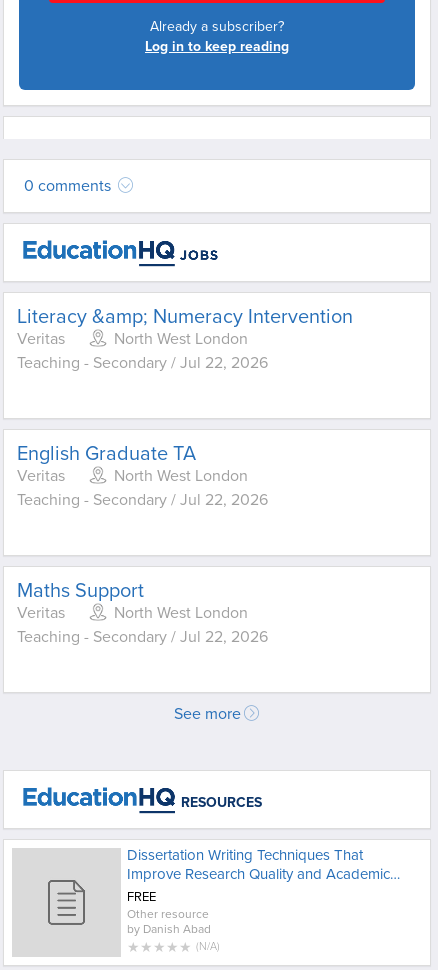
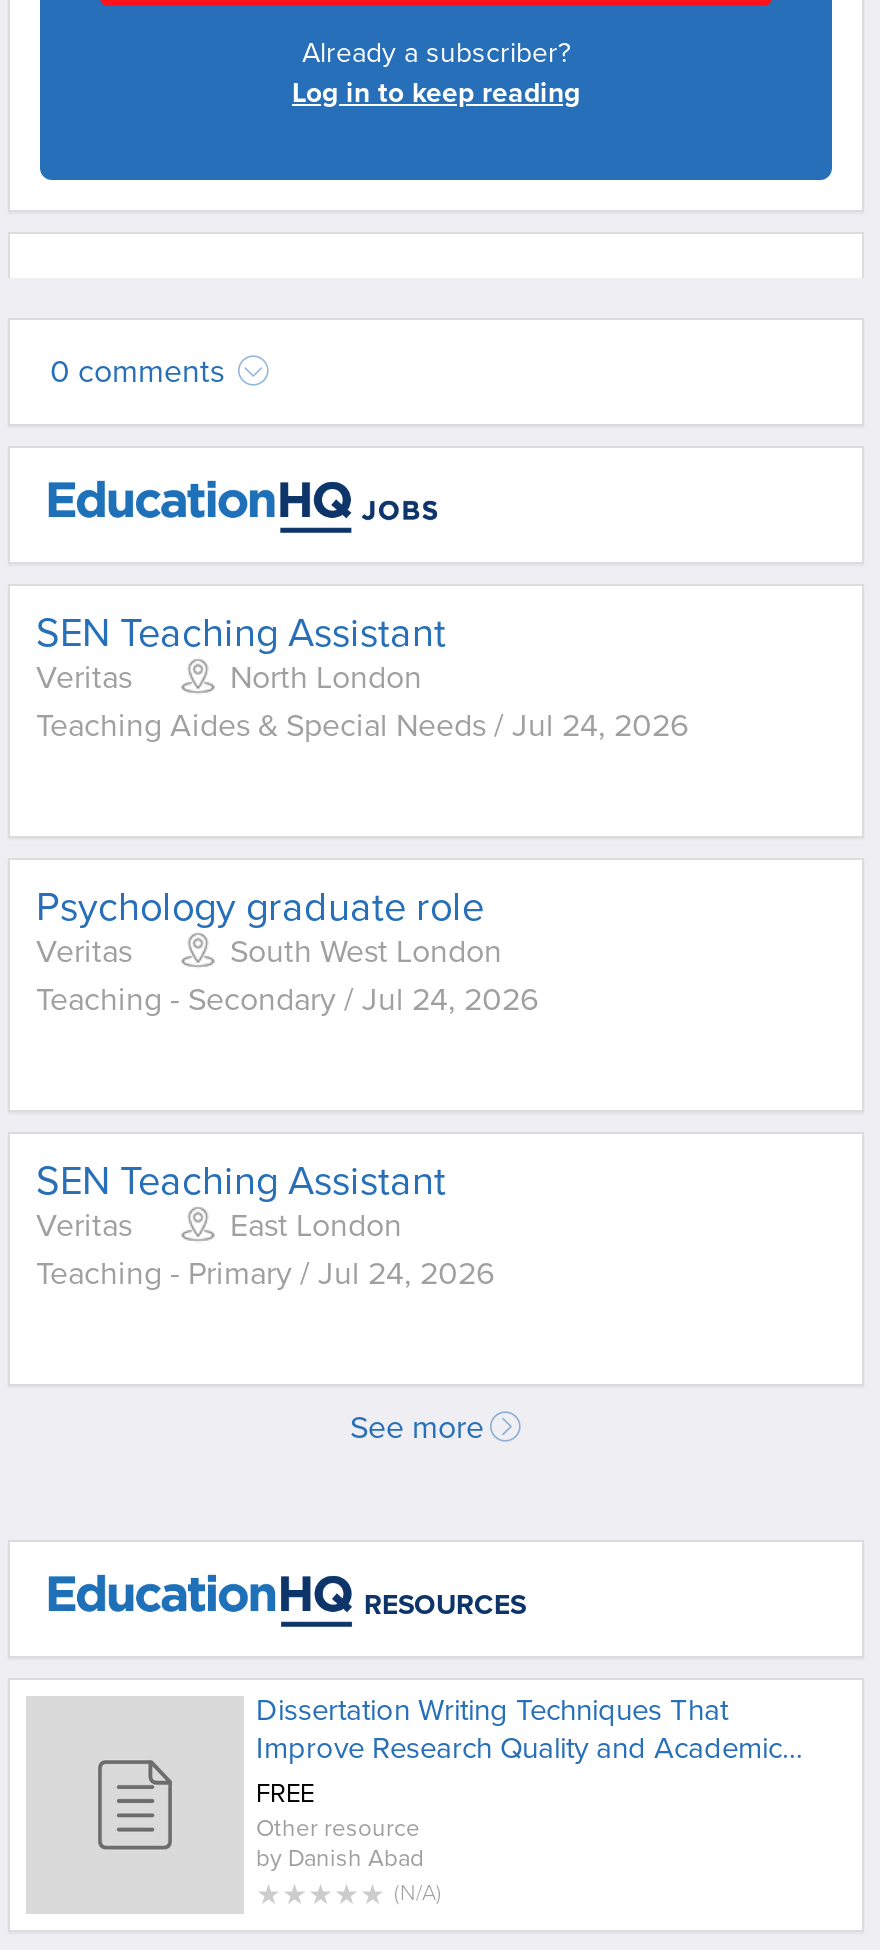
[17,305,353,329] Literacy &amp; Numeracy Intervention -> [36,610,446,658] SEN Teaching Assistant
[17,329,268,373] North West London | Teaching - Secondary / Jul 22, 2026 -> [36,658,688,746] North London | Teaching Aides & Special Needs / Jul 24, 2026
[17,442,196,466] English Graduate TA -> [36,884,484,932] Psychology graduate role
[17,466,268,510] North West London | Teaching - Secondary / Jul 22, 2026 -> [36,932,538,1020] South West London | Teaching - Secondary / Jul 24, 2026
[17,579,144,603] Maths Support -> [36,1158,446,1206] SEN Teaching Assistant
[17,603,268,647] North West London | Teaching - Secondary / Jul 22, 2026 -> [36,1206,494,1294] East London | Teaching - Primary / Jul 24, 2026

